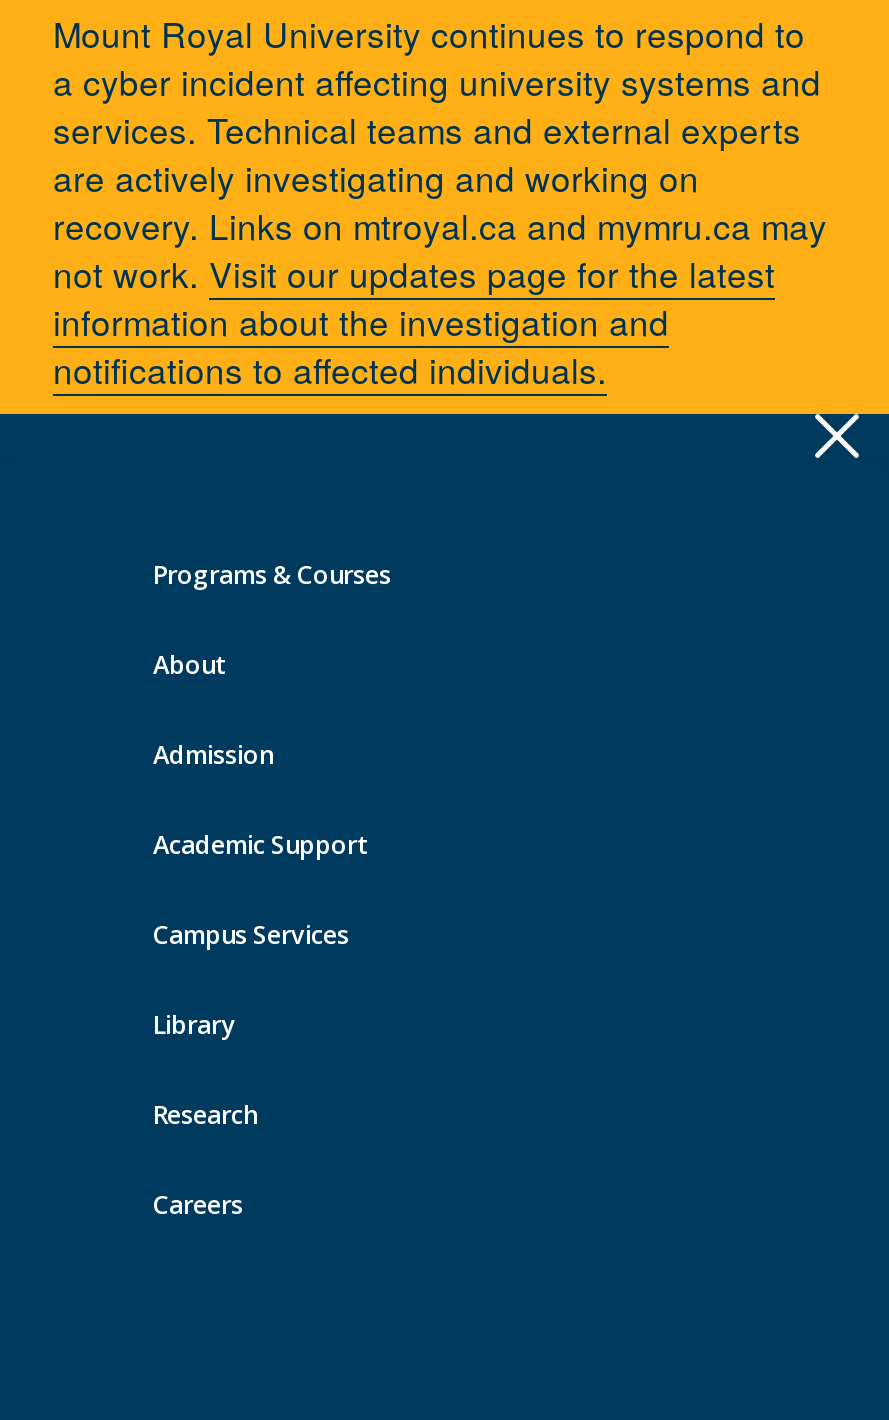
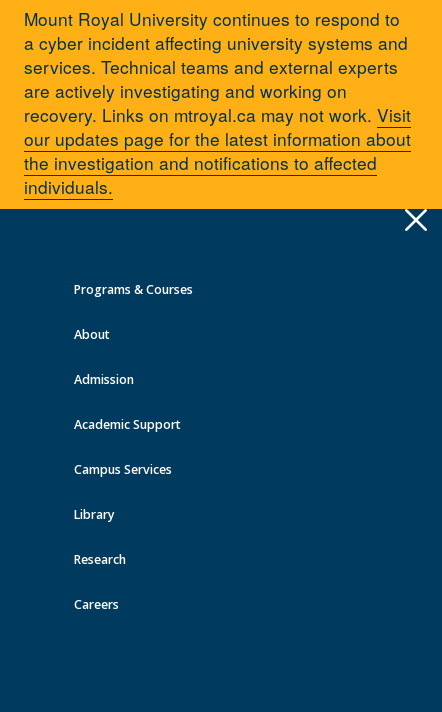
[53,200,827,394] recovery. Links on mtroyal.ca and mymru.ca may | not work. Visit our updates page for the latest | information about the investigation and | notifications to affected individuals. -> [24,102,411,199] recovery. Links on mtroyal.ca may not work. Visit | our updates page for the latest information about | the investigation and notifications to affected | individuals.

